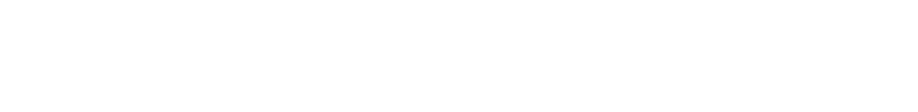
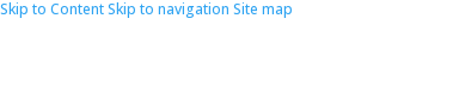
none -> [0,0,293,19] Skip to Content Skip to navigation Site map

